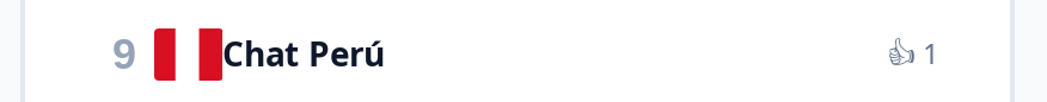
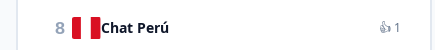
[112,30,385,77] 9 Chat Perú -> [54,17,168,37] 8 Chat Perú

